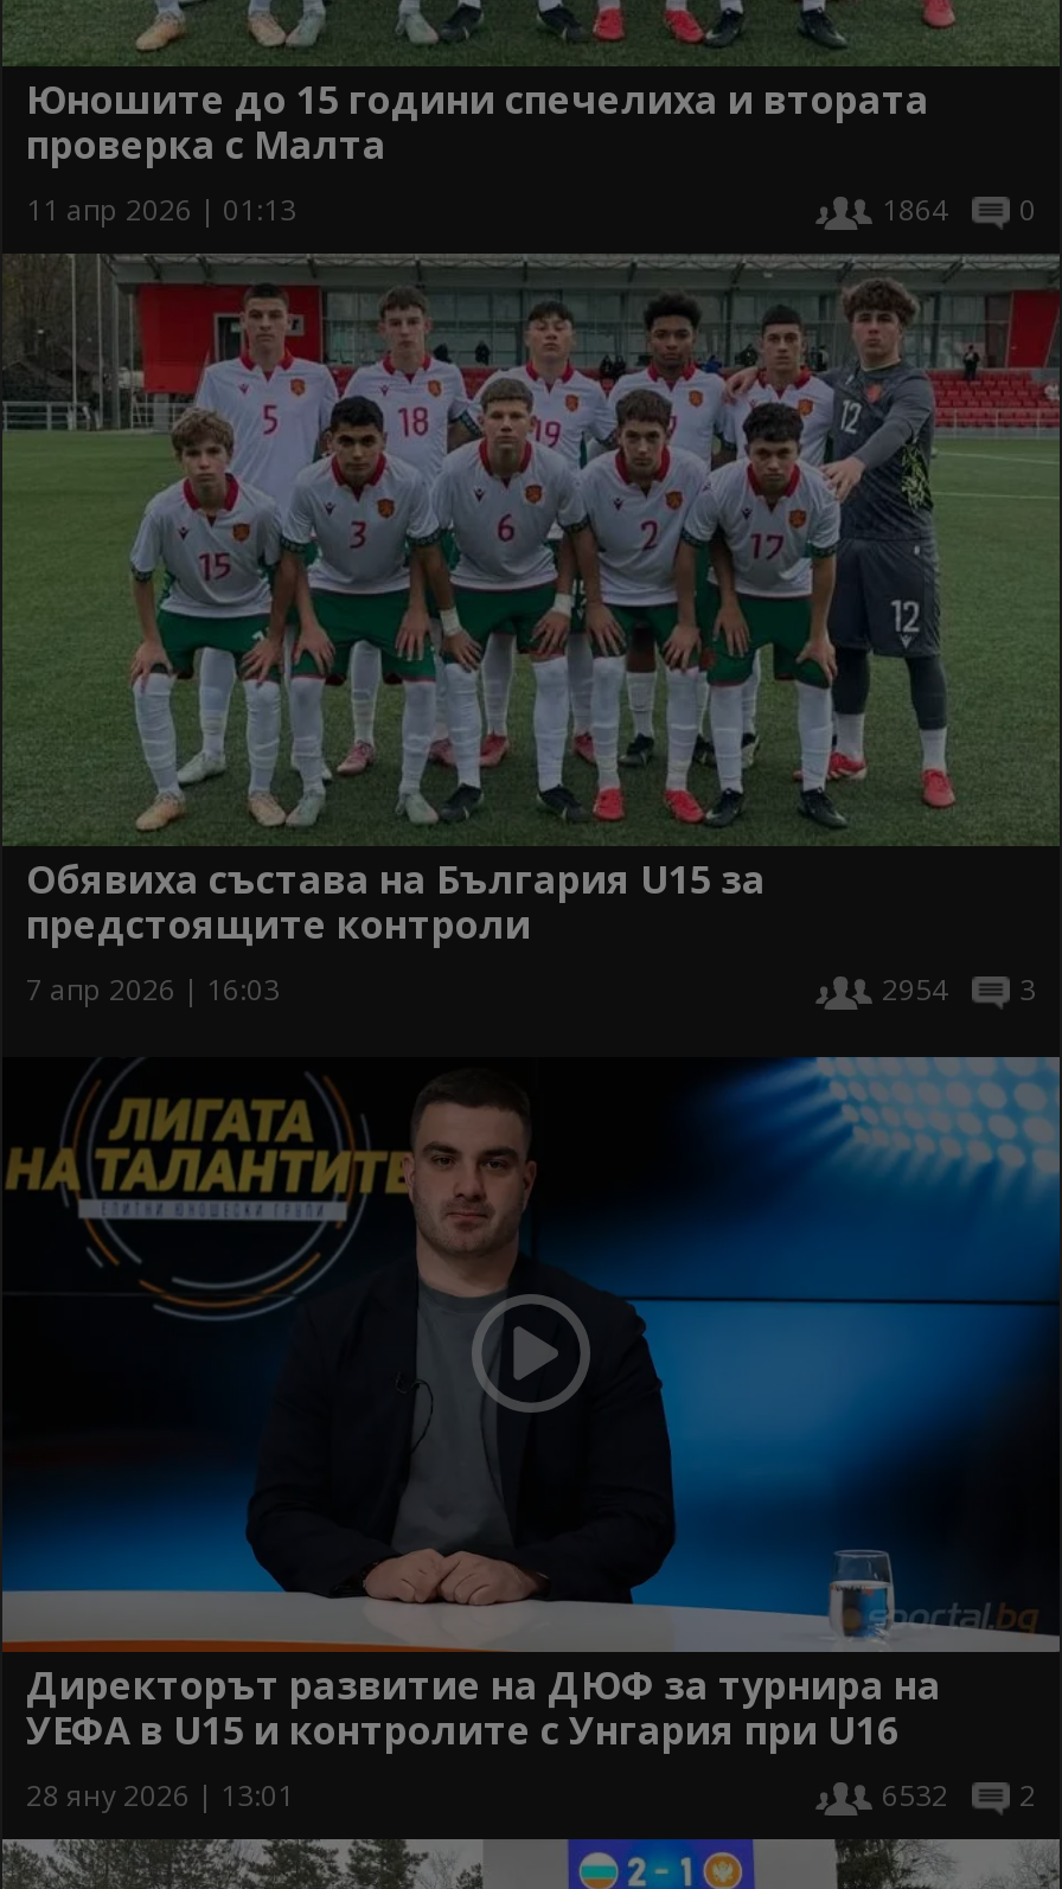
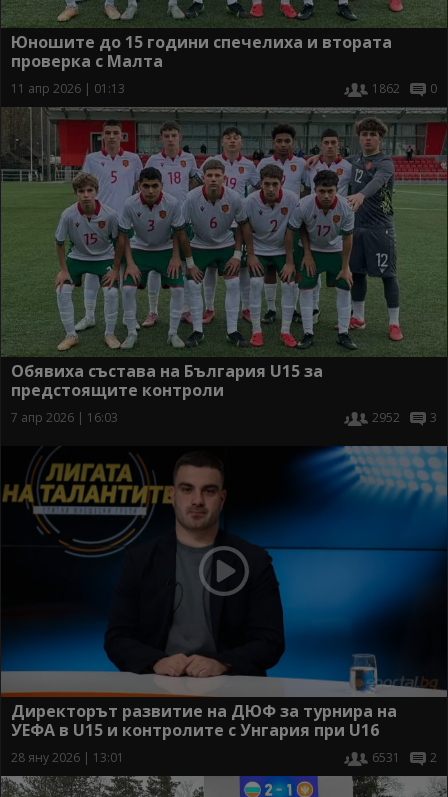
[882,188,1036,229] 1864 0 -> [372,79,437,96] 1862 0
[882,970,1036,1010] 2954 3 -> [372,409,437,426] 2952 3
[882,1775,1036,1815] 6532 2 -> [372,749,437,766] 6531 2

